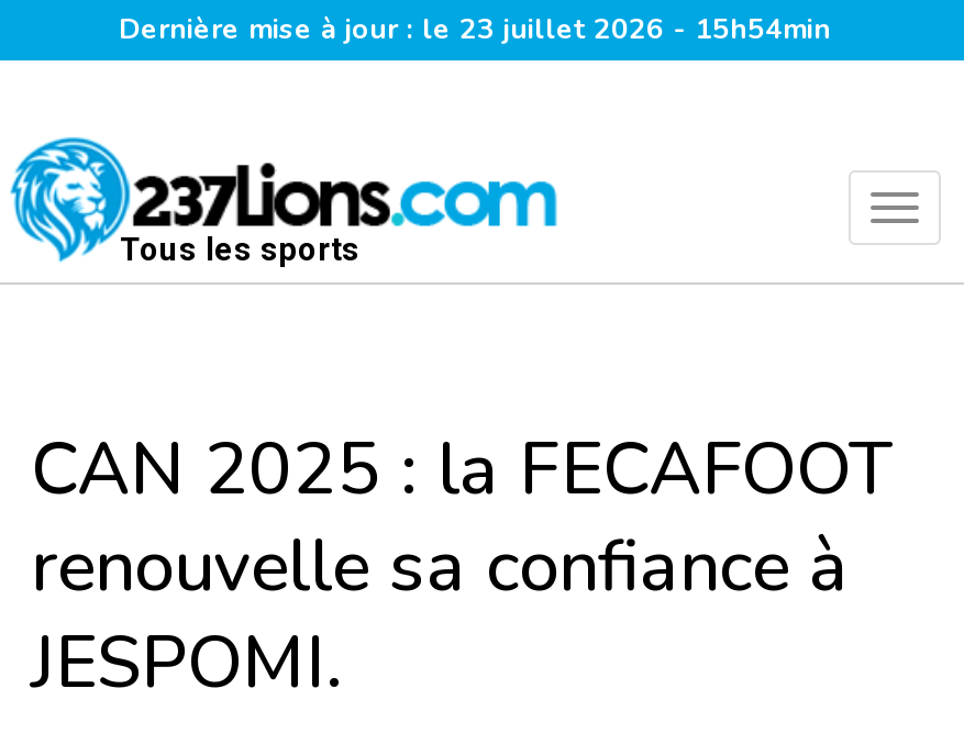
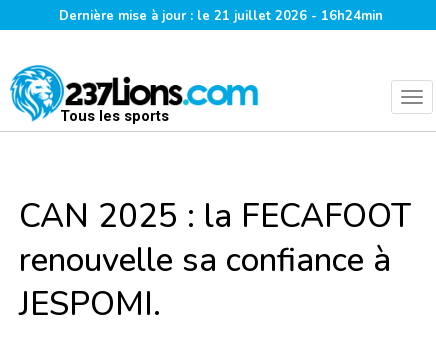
[119,10,831,49] Dernière mise à jour : le 23 juillet 2026 - 15h54min -> [59,7,383,25] Dernière mise à jour : le 21 juillet 2026 - 16h24min

